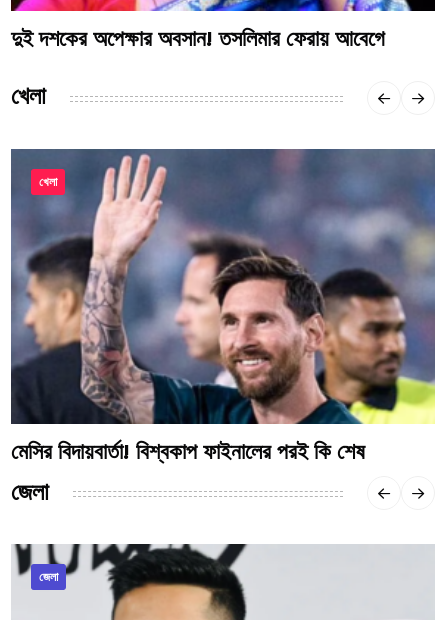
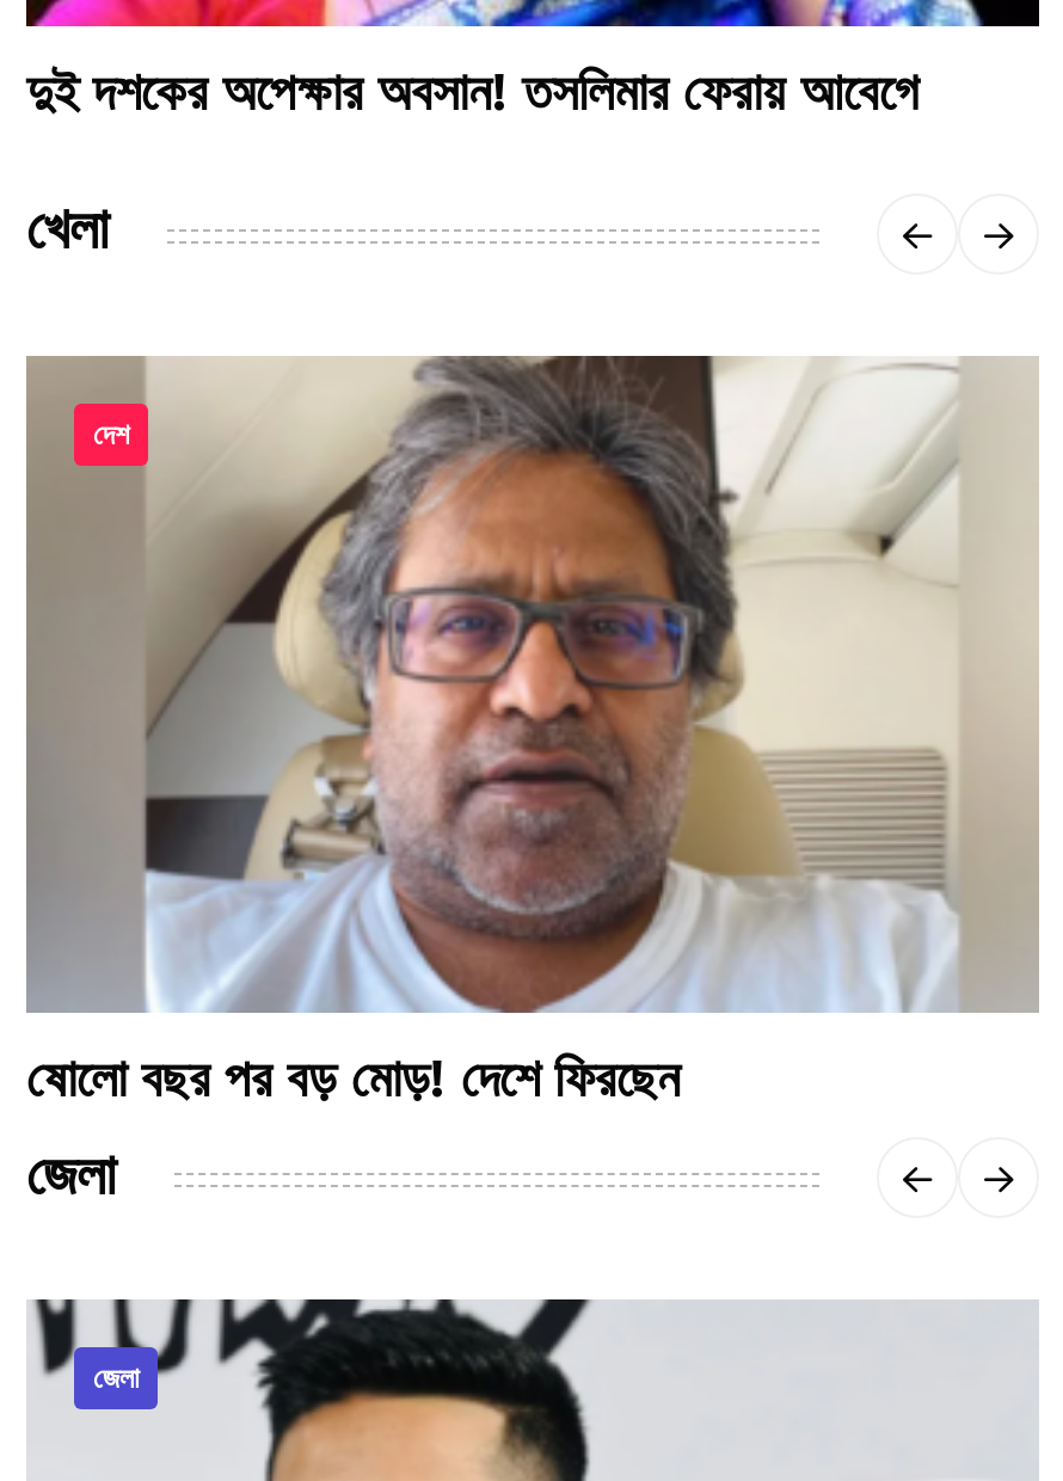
[11,148,435,425] [image] | খেলা -> [26,354,1039,1015] [image] | দেশ
[11,444,365,464] মেসির বিদায়বার্তা! বিশ্বকাপ ফাইনালের পরই কি শেষ -> [26,1061,681,1109] ষোলো বছর পর বড় মোড়! দেশে ফিরছেন

